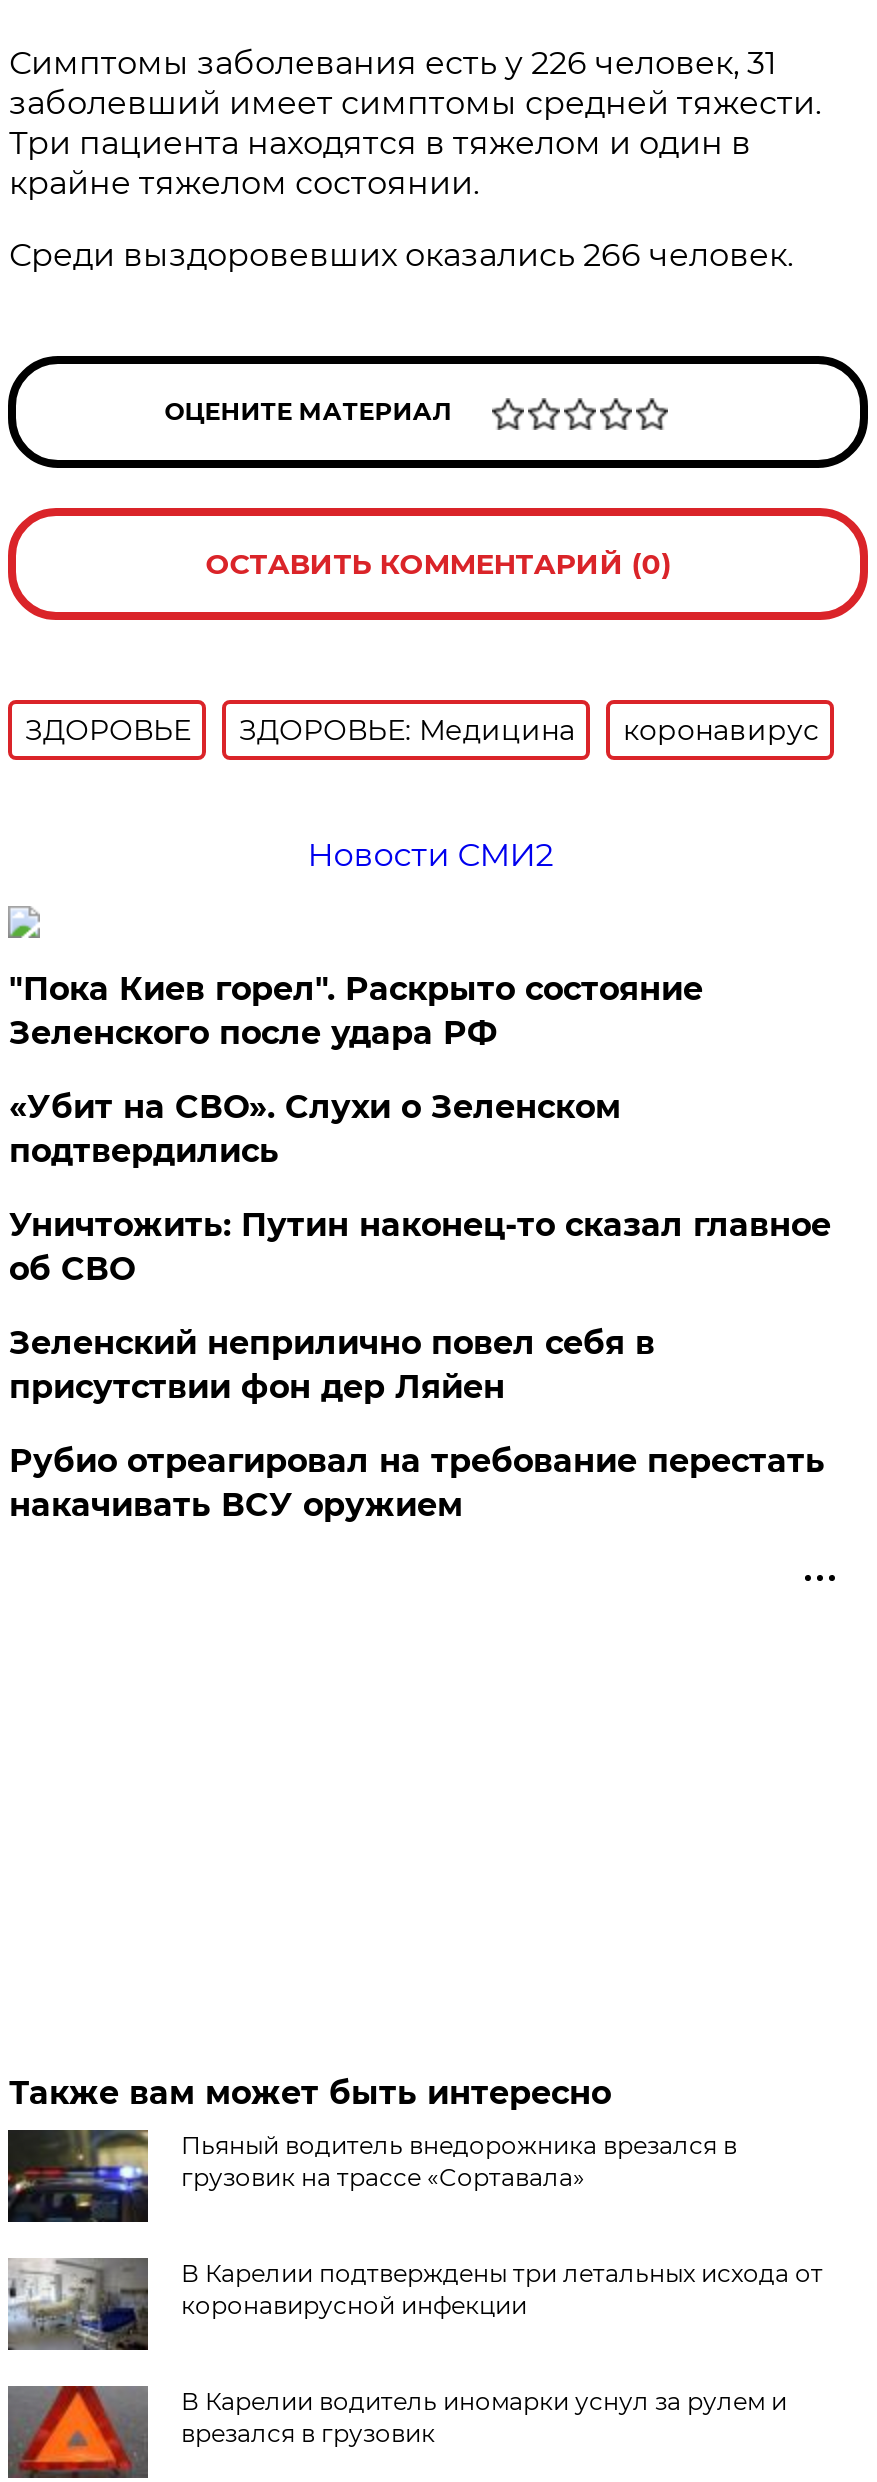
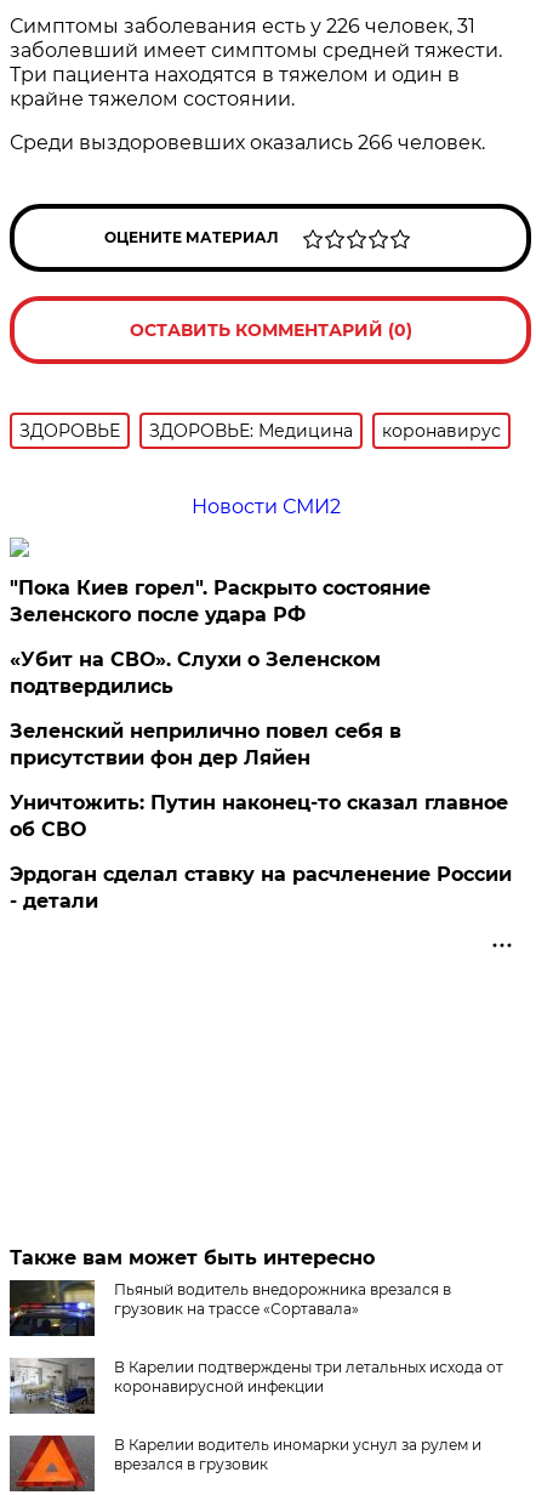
moved [9,1206,831,1288] -> [10,791,509,841]: Уничтожить: Путин наконец-то сказал главное | об СВО
moved [9,1324,655,1406] -> [10,719,402,769]: Зеленский неприлично повел cебя в | присутствии фон дер Ляйен
[9,1442,825,1524] Рубио отреагировал на требование перестать | накачивать ВСУ оружием -> [10,863,512,912] Эрдоган сделал ставку на расчленение России | - детали

